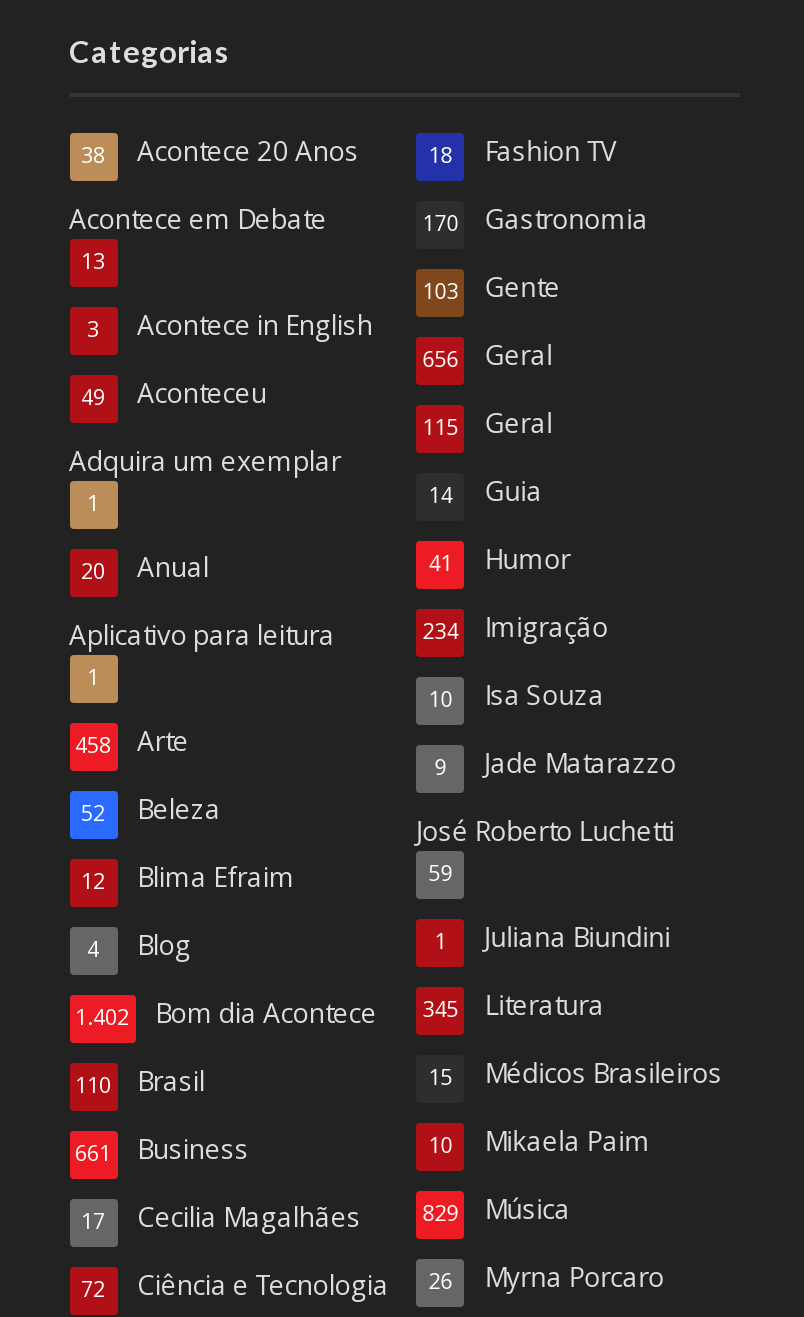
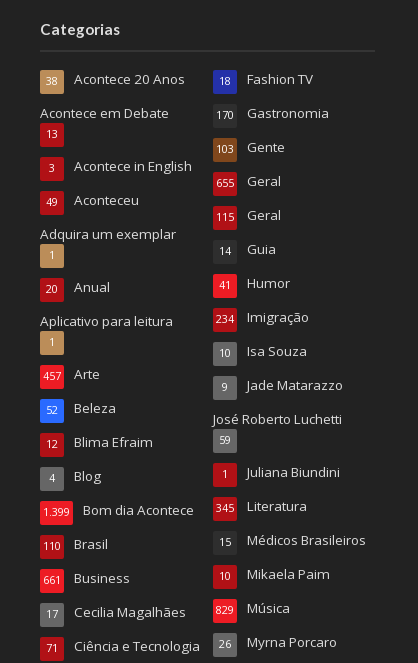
[423,336,553,372] 656 Geral -> [216,172,281,190] 655 Geral
[75,722,189,758] 458 Arte -> [42,365,99,383] 457 Arte
[75,986,605,1030] 1.402 Bom dia Acontece 345 Literatura -> [42,497,307,519] 1.399 Bom dia Acontece 345 Literatura
[81,1258,665,1302] 72 Ciência e Tecnologia 26 Myrna Porcaro -> [45,633,337,655] 71 Ciência e Tecnologia 26 Myrna Porcaro

